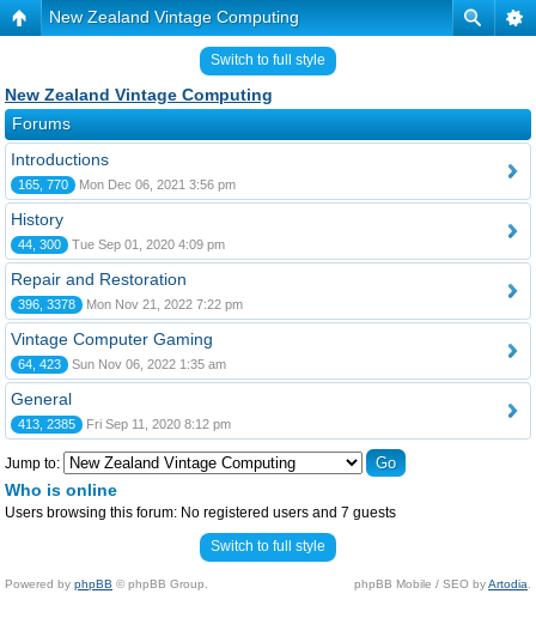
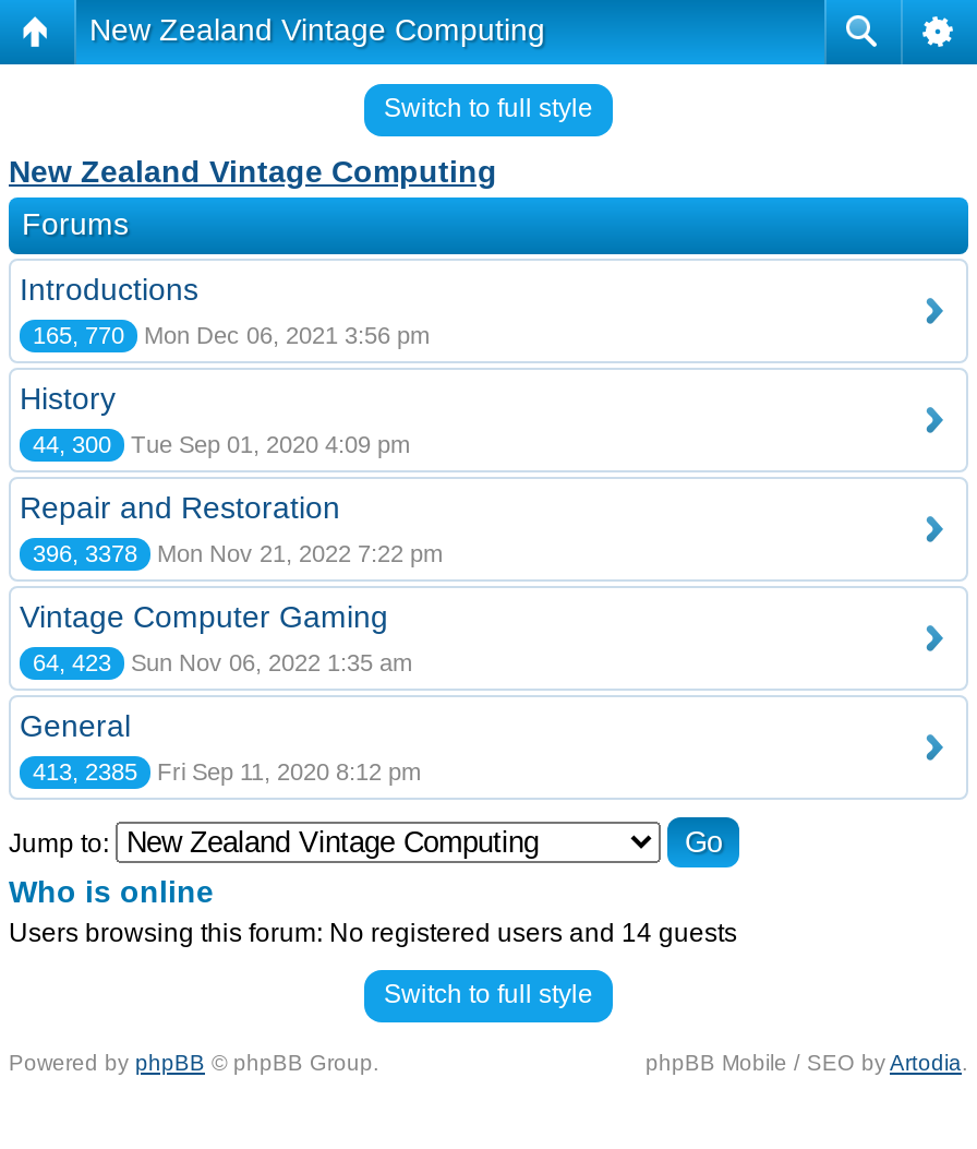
[5,504,396,521] Users browsing this forum: No registered users and 7 guests -> [9,918,737,948] Users browsing this forum: No registered users and 14 guests

